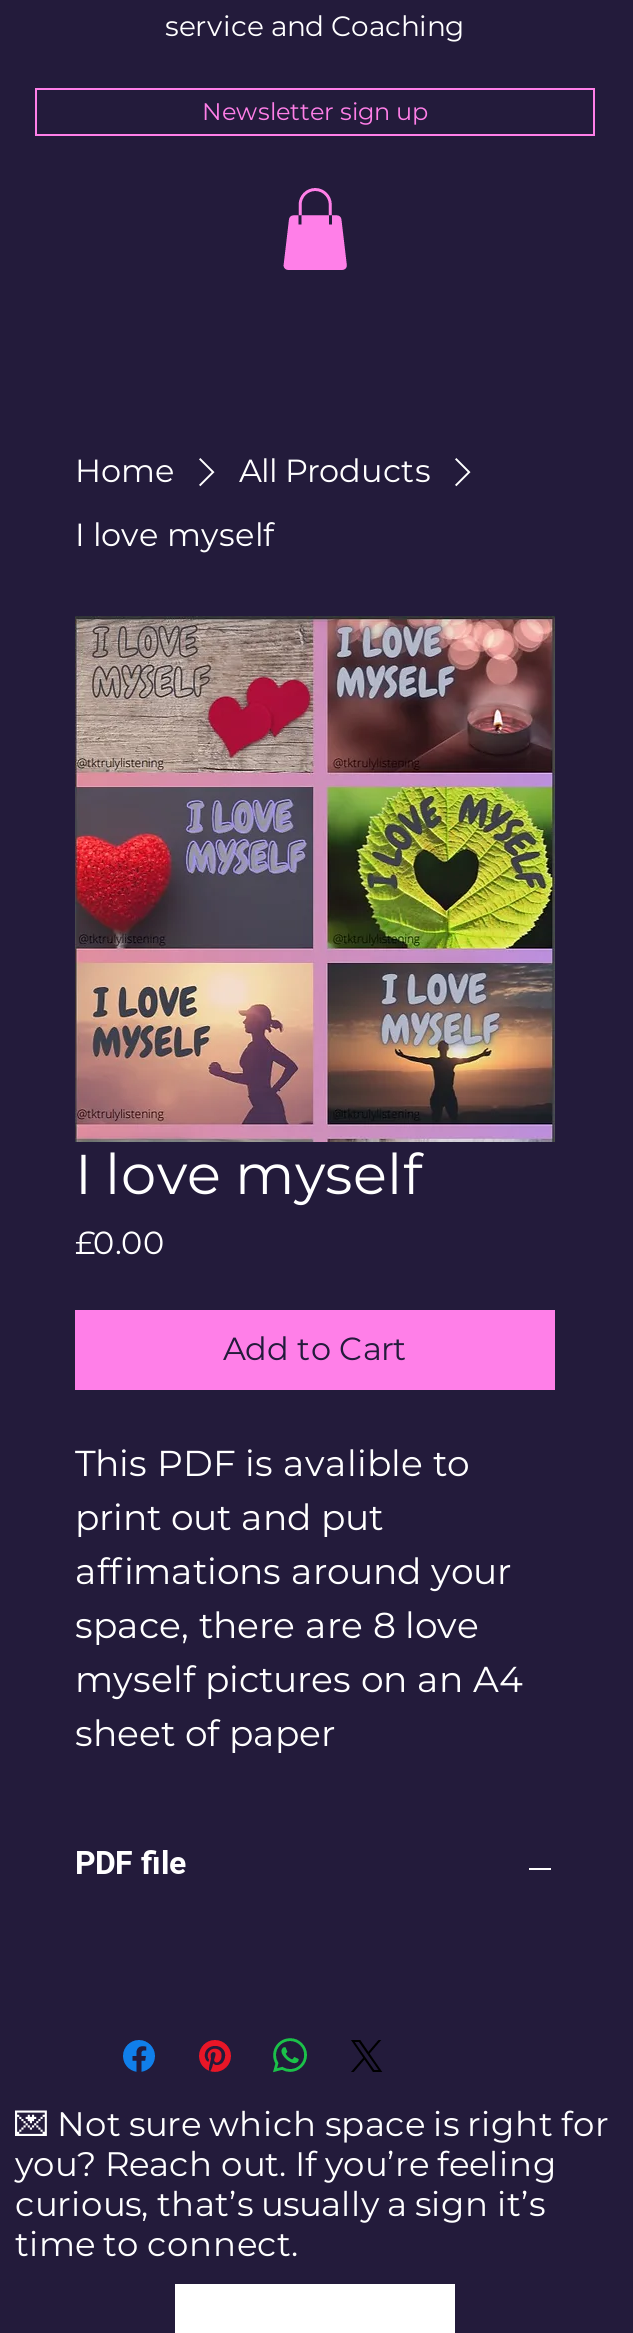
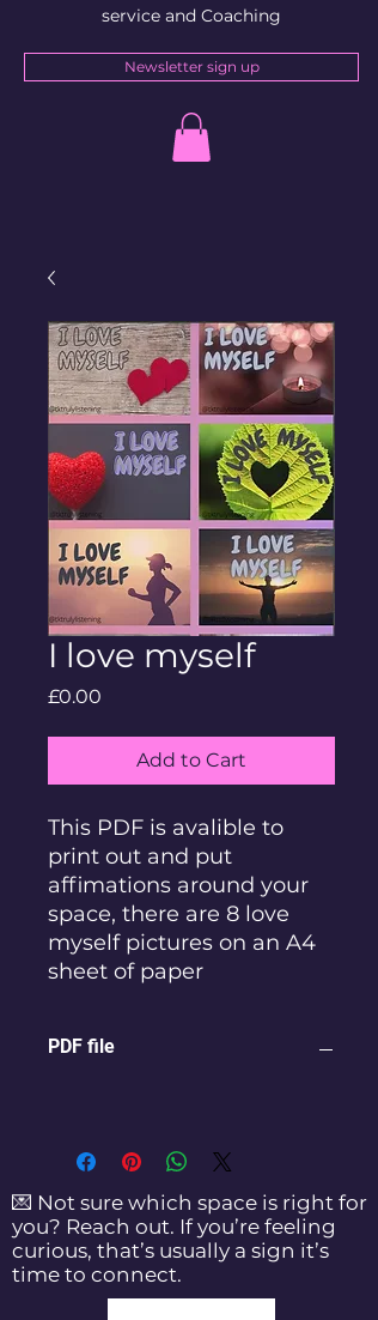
[75,451,431,553] Home | All Products | I love myself -> none

